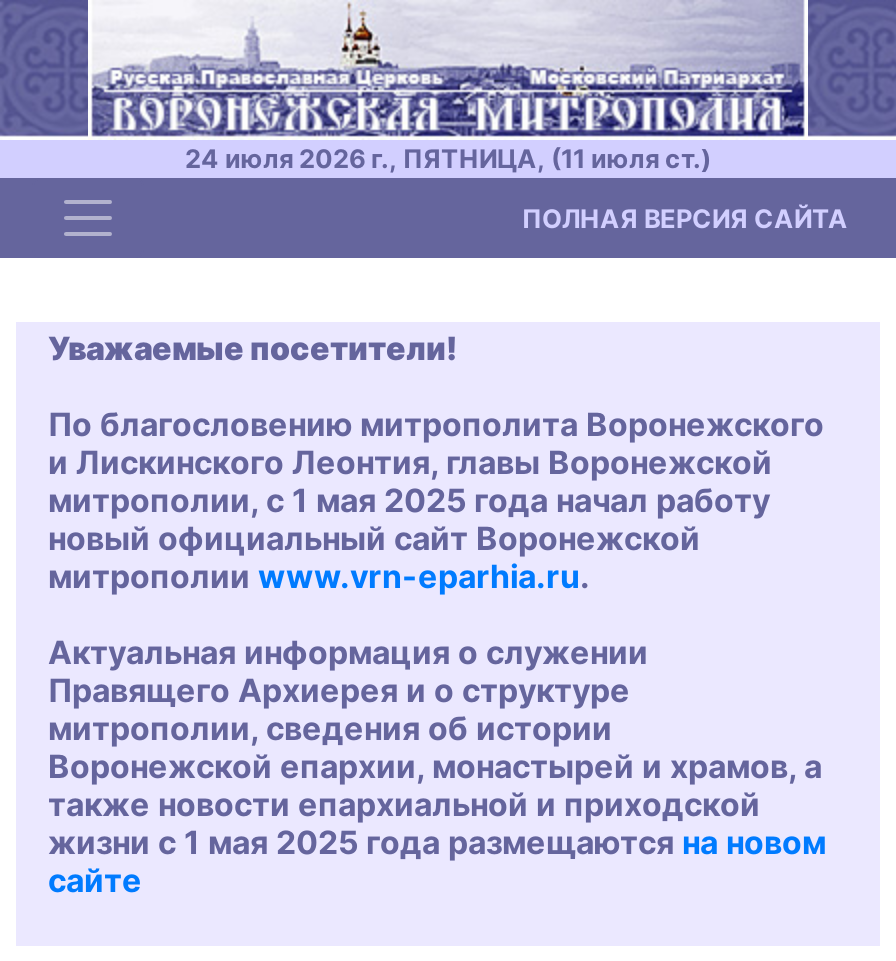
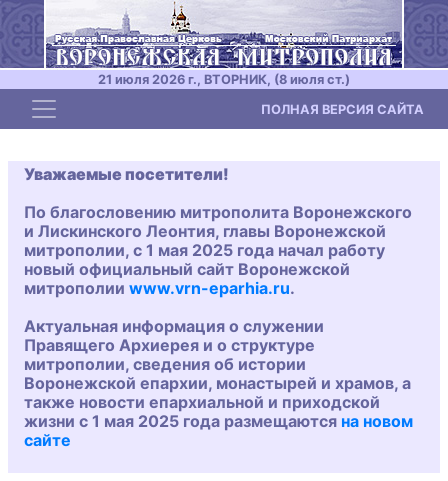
[185,144,711,174] 24 июля 2026 г., ПЯТНИЦА, (11 июля ст.) -> [98,72,350,87] 21 июля 2026 г., ВТОРНИК, (8 июля ст.)

